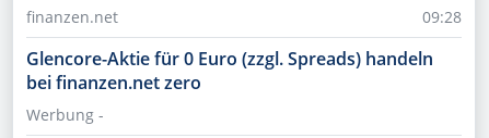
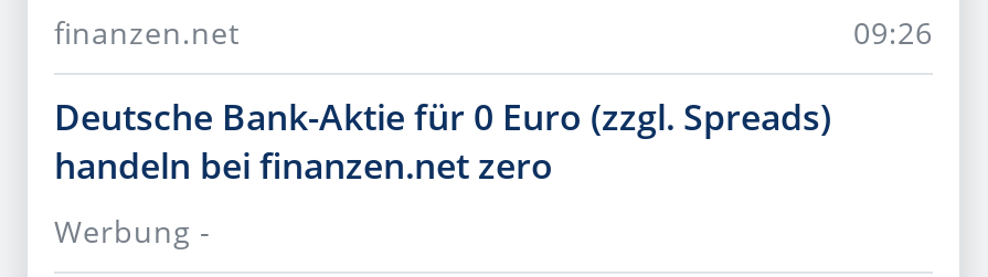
[422,6,462,27] 09:28 -> [853,10,933,52] 09:26
[26,46,433,94] Glencore-Aktie für 0 Euro (zzgl. Spreads) handeln | bei finanzen.net zero -> [54,92,831,189] Deutsche Bank-Aktie für 0 Euro (zzgl. Spreads) | handeln bei finanzen.net zero

